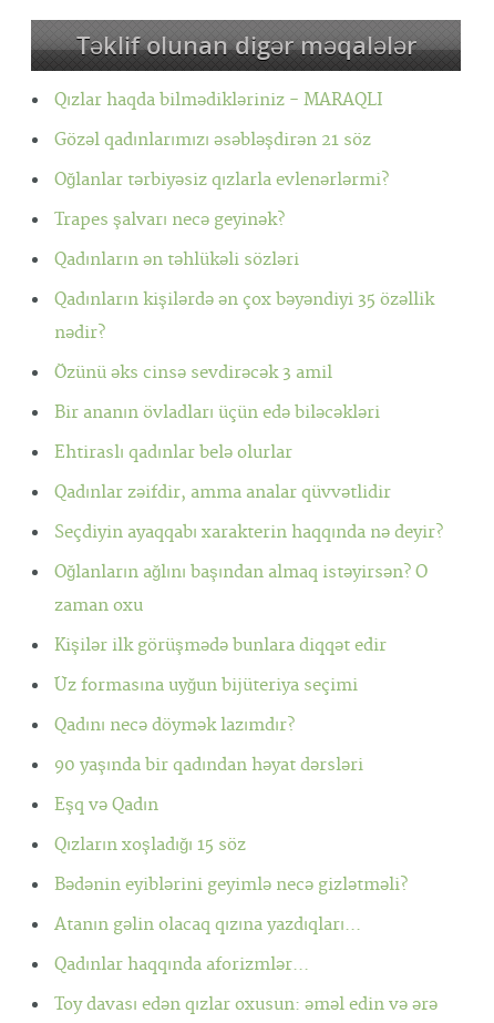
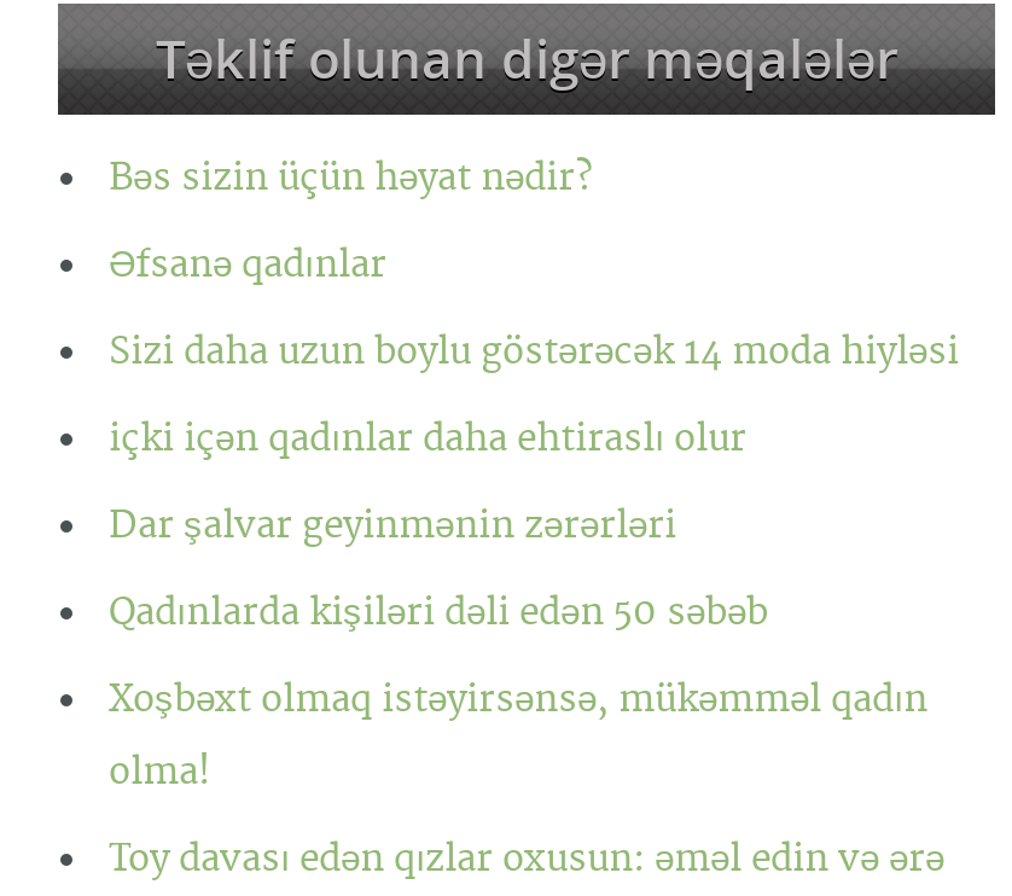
[54,90,443,975] Qızlar haqda bilmədikləriniz - MARAQLI | Gözəl qadınlarımızı əsəbləşdirən 21 söz | Oğlanlar tərbiyəsiz qızlarla evlenərlərmi? | Trapes şalvarı necə geyinək? | Qadınların ən təhlükəli sözləri | Qadınların kişilərdə ən çox bəyəndiyi 35 özəllik | nədir? | Özünü əks cinsə sevdirəcək 3 amil | Bir ananın övladları üçün edə biləcəkləri | Ehtiraslı qadınlar belə olurlar | Qadınlar zəifdir, amma analar qüvvətlidir | Seçdiyin ayaqqabı xarakterin haqqında nə deyir? | Oğlanların ağlını başından almaq istəyirsən? O | zaman oxu | Kişilər ilk görüşmədə bunlara diqqət edir | Üz formasına uyğun bijüteriya seçimi | Qadını necə döymək lazımdır? | 90 yaşında bir qadından həyat dərsləri | Eşq və Qadın | Qızların xoşladığı 15 söz | Bədənin eyiblərini geyimlə necə gizlətməli? | Atanın gəlin olacaq qızına yazdıqları... | Qadınlar haqqında aforizmlər... -> [109,156,959,796] Bəs sizin üçün həyat nədir? | Əfsanə qadınlar | Sizi daha uzun boylu göstərəcək 14 moda hiyləsi | içki içən qadınlar daha ehtiraslı olur | Dar şalvar geyinmənin zərərləri | Qadınlarda kişiləri dəli edən 50 səbəb | Xoşbəxt olmaq istəyirsənsə, mükəmməl qadın | olma!

